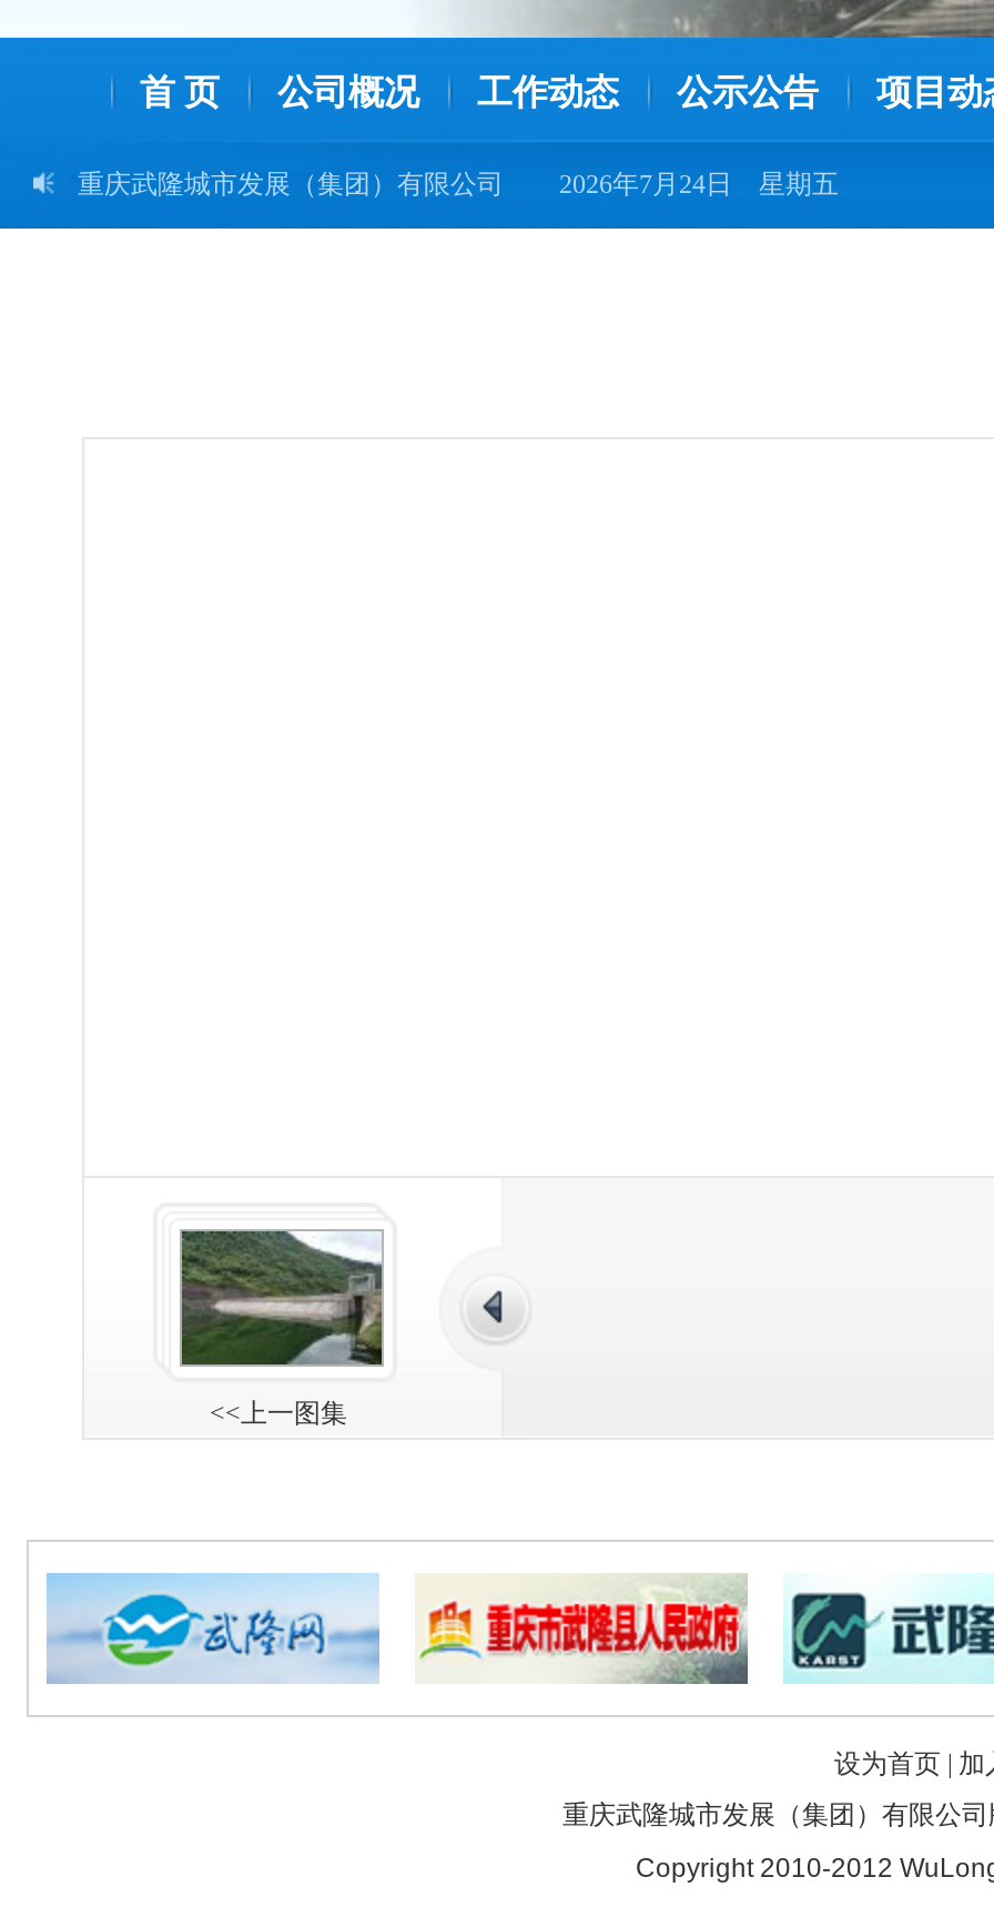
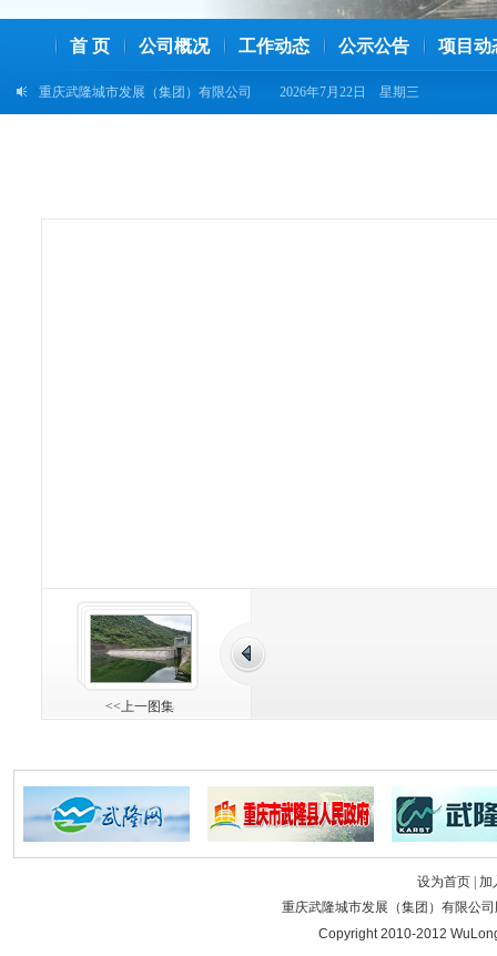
[559,169,839,200] 2026年7月24日 星期五 -> [280,84,419,100] 2026年7月22日 星期三

